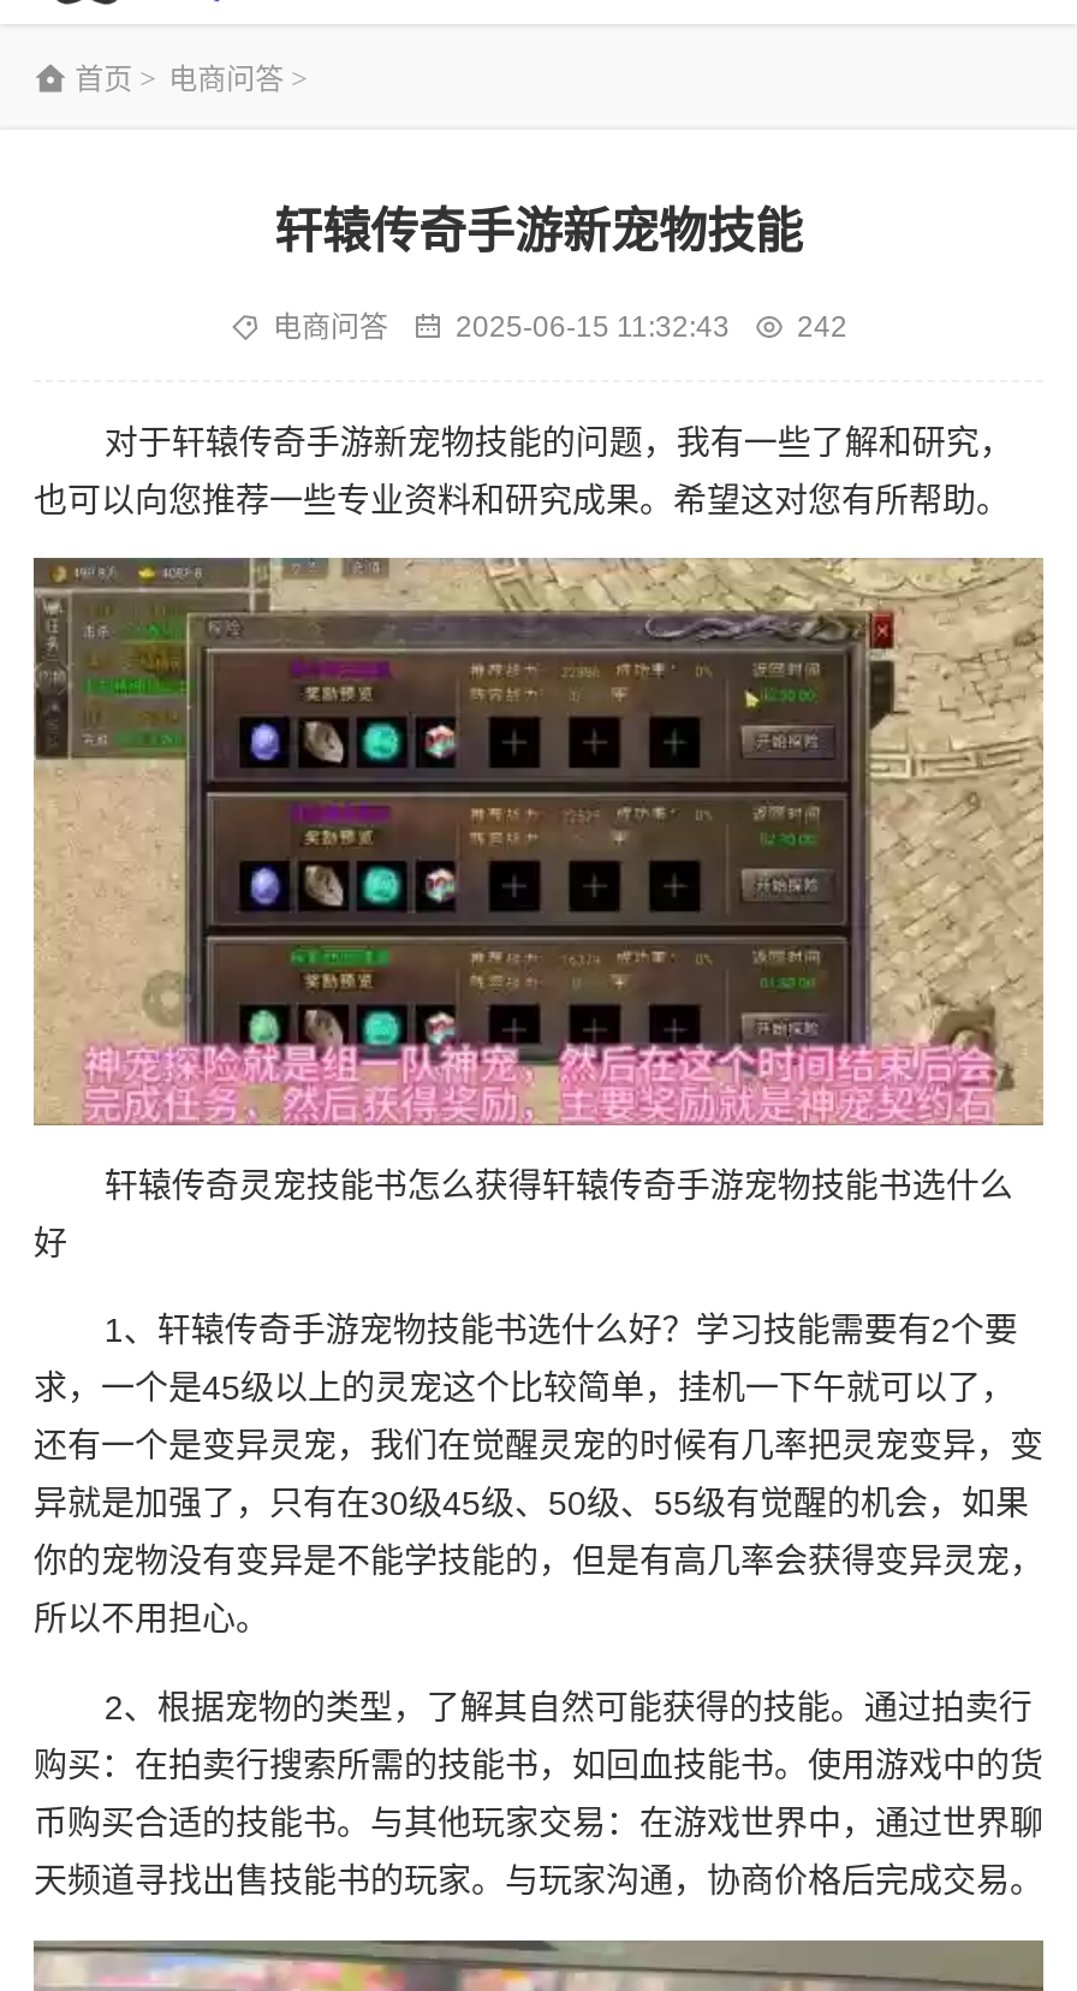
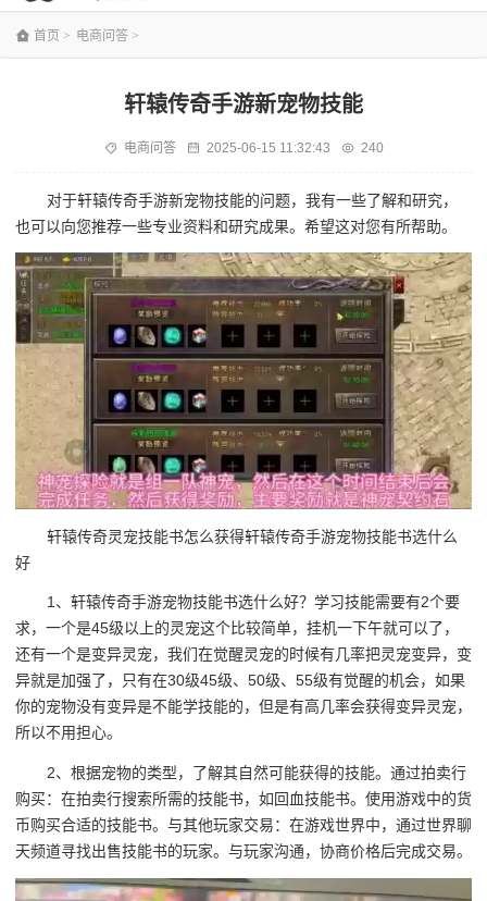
[273,311,847,345] 电商问答 2025-06-15 11:32:43 242 -> [123,141,383,156] 电商问答 2025-06-15 11:32:43 240

